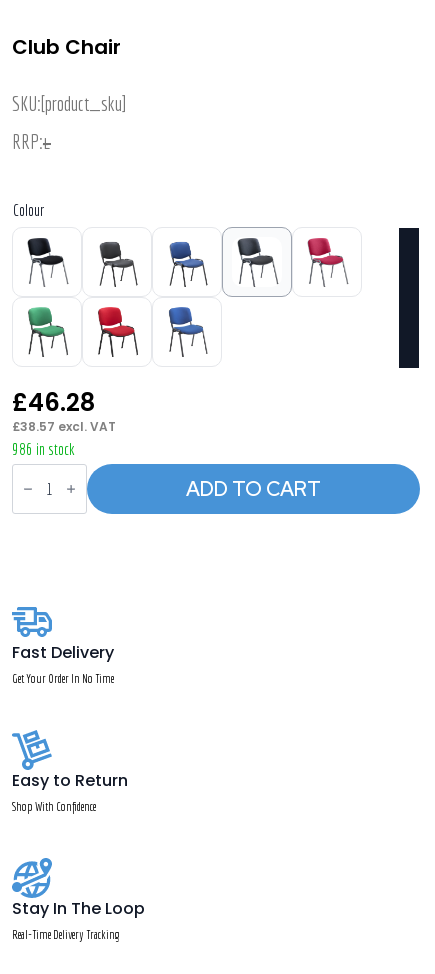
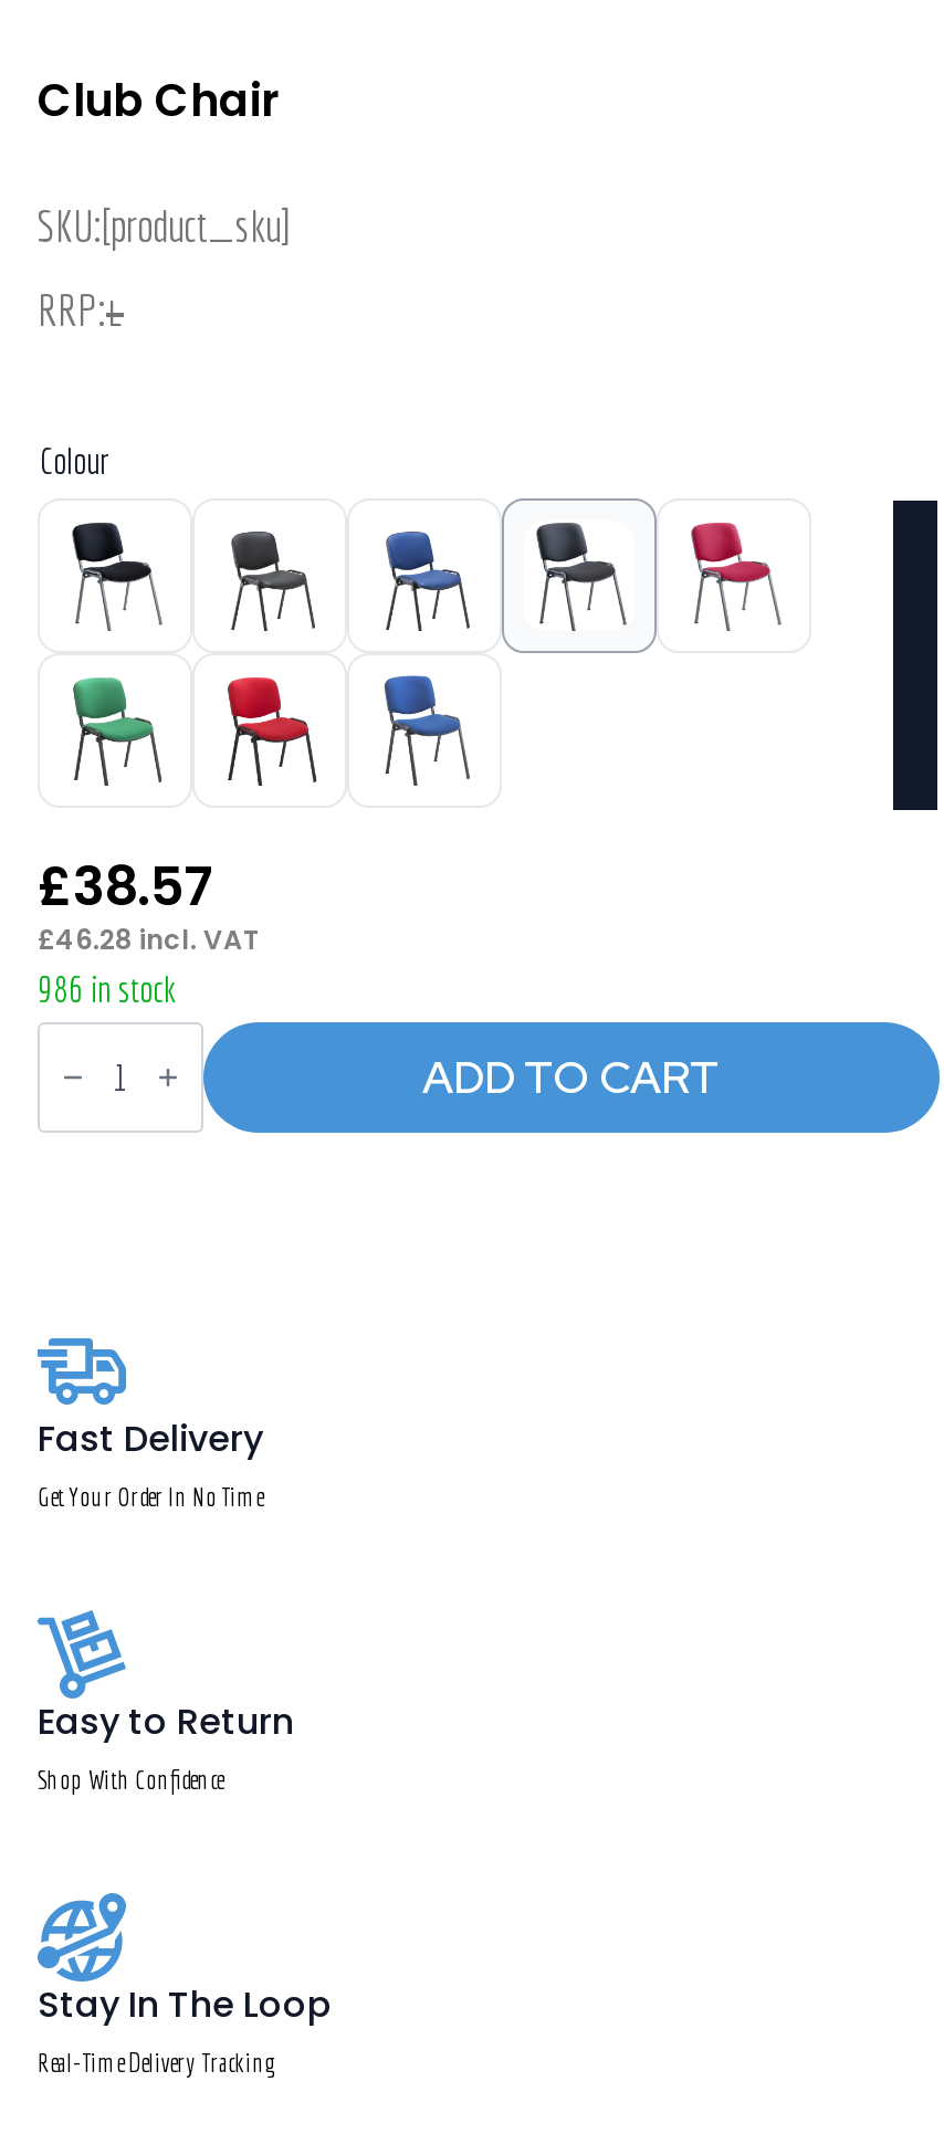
[12,386,95,419] £46.28 -> [38,850,214,923] £38.57
[12,418,116,435] £38.57 excl. VAT -> [38,921,261,958] £46.28 incl. VAT

